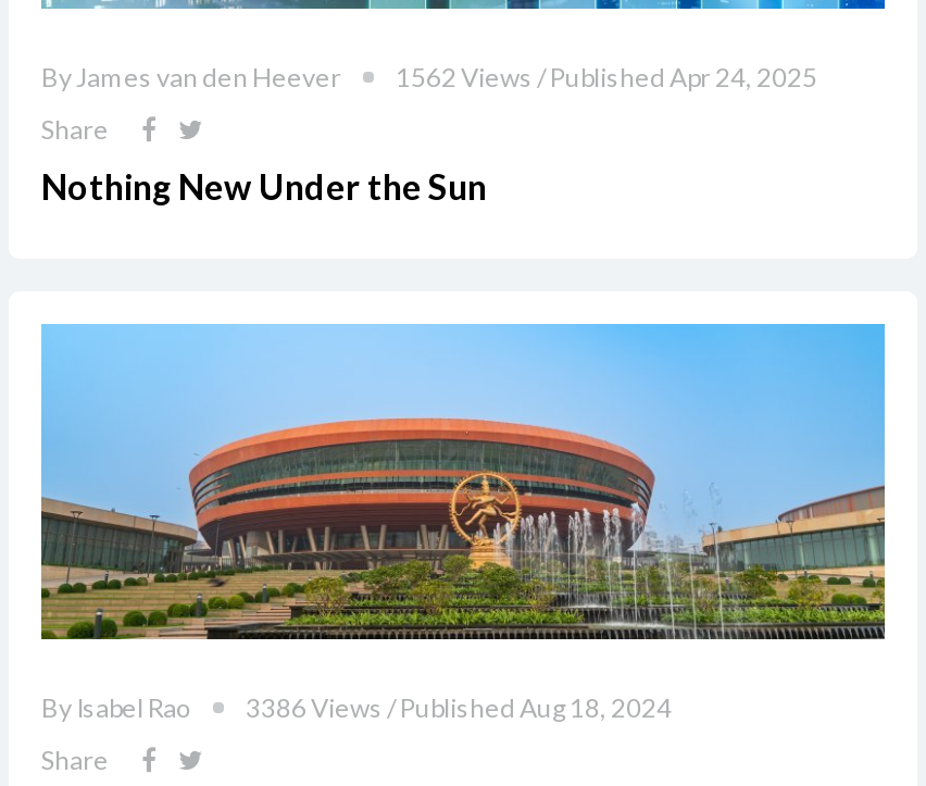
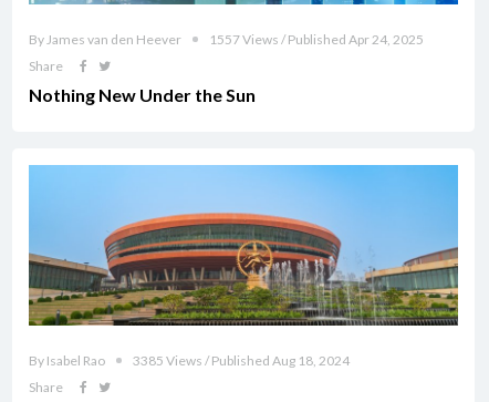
[396,60,817,93] 1562 Views / Published Apr 24, 2025 -> [209,31,424,47] 1557 Views / Published Apr 24, 2025
[246,692,672,724] 3386 Views / Published Aug 18, 2024 -> [133,352,350,369] 3385 Views / Published Aug 18, 2024

